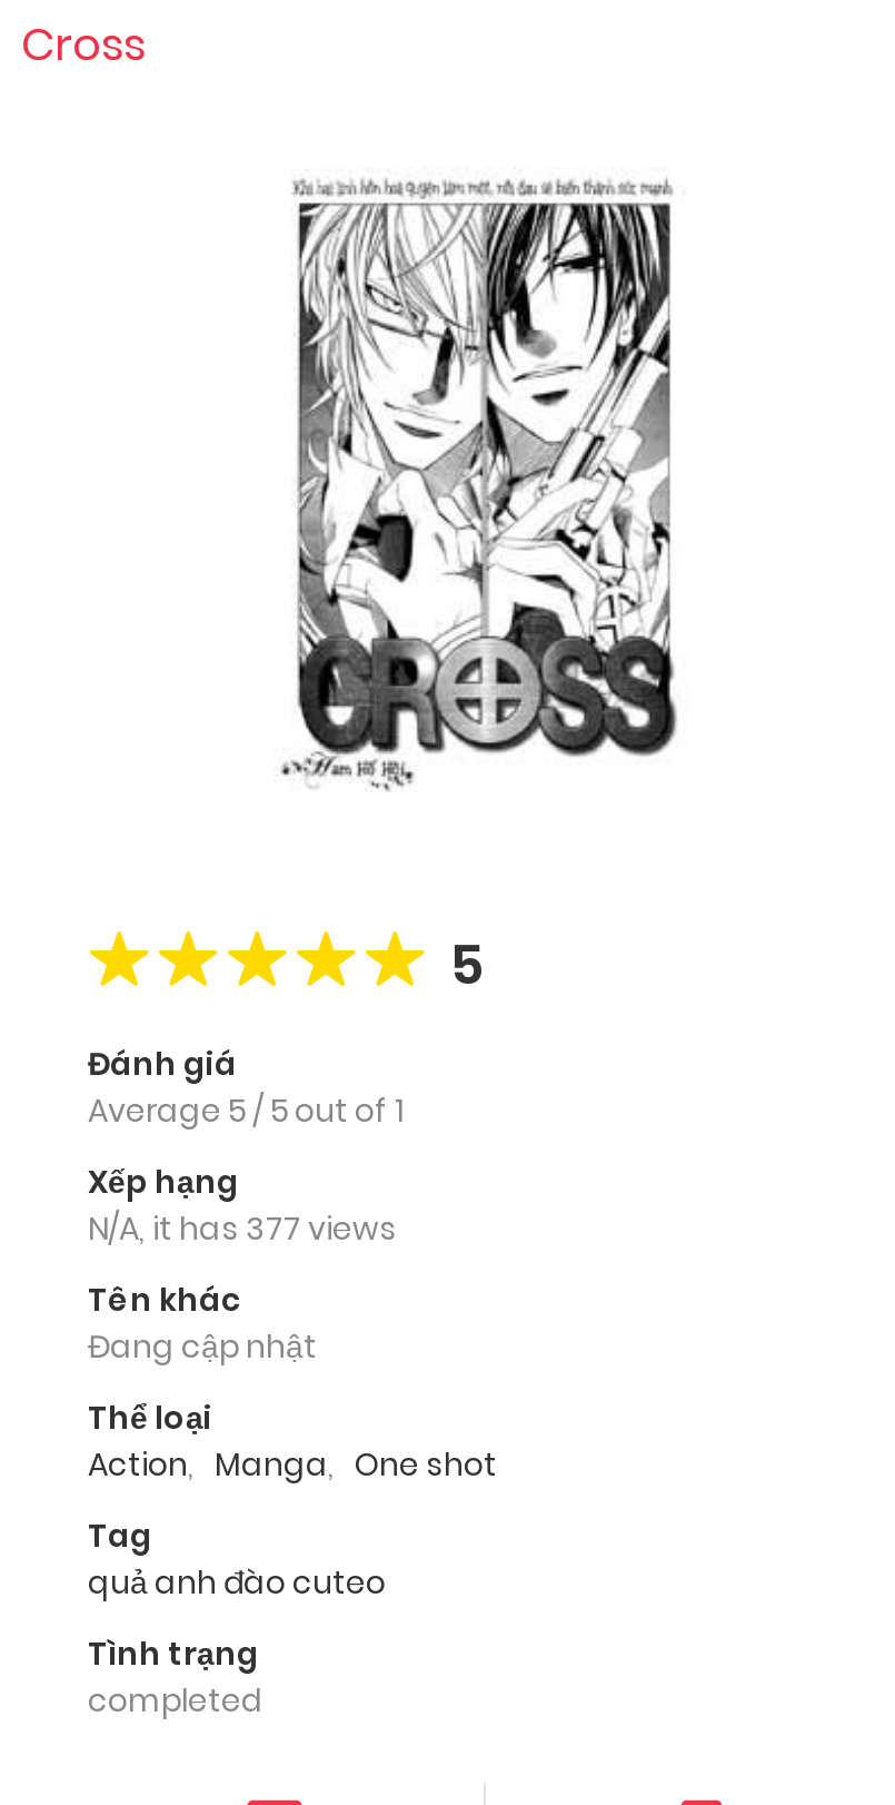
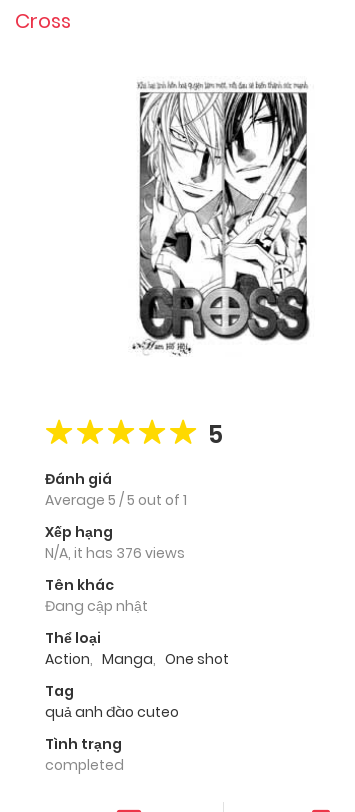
[88,1207,397,1252] N/A, it has 377 views -> [45,543,185,563] N/A, it has 376 views

